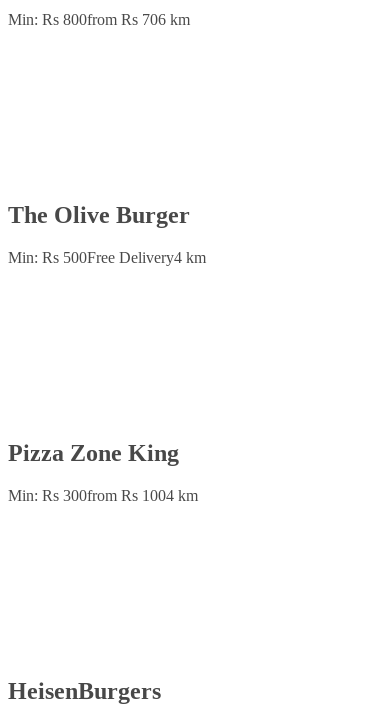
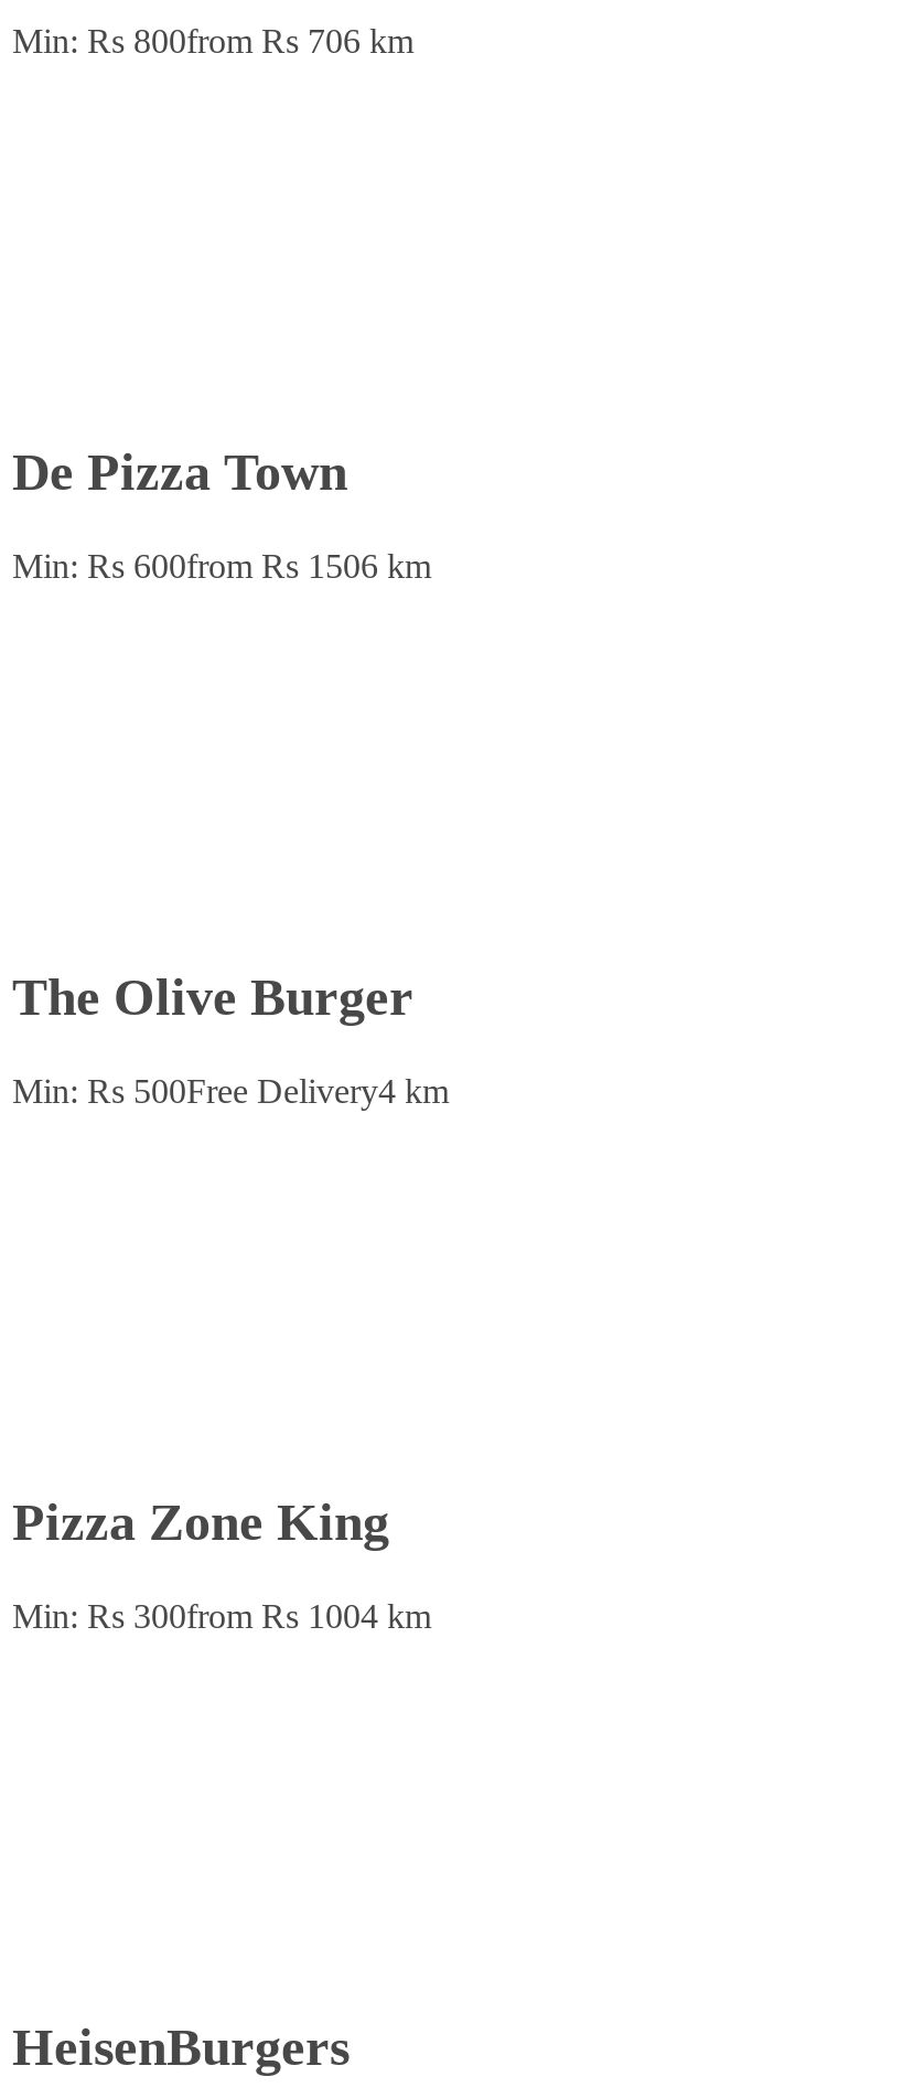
none -> [12,444,431,585] De Pizza Town | Min: Rs 600from Rs 1506 km

